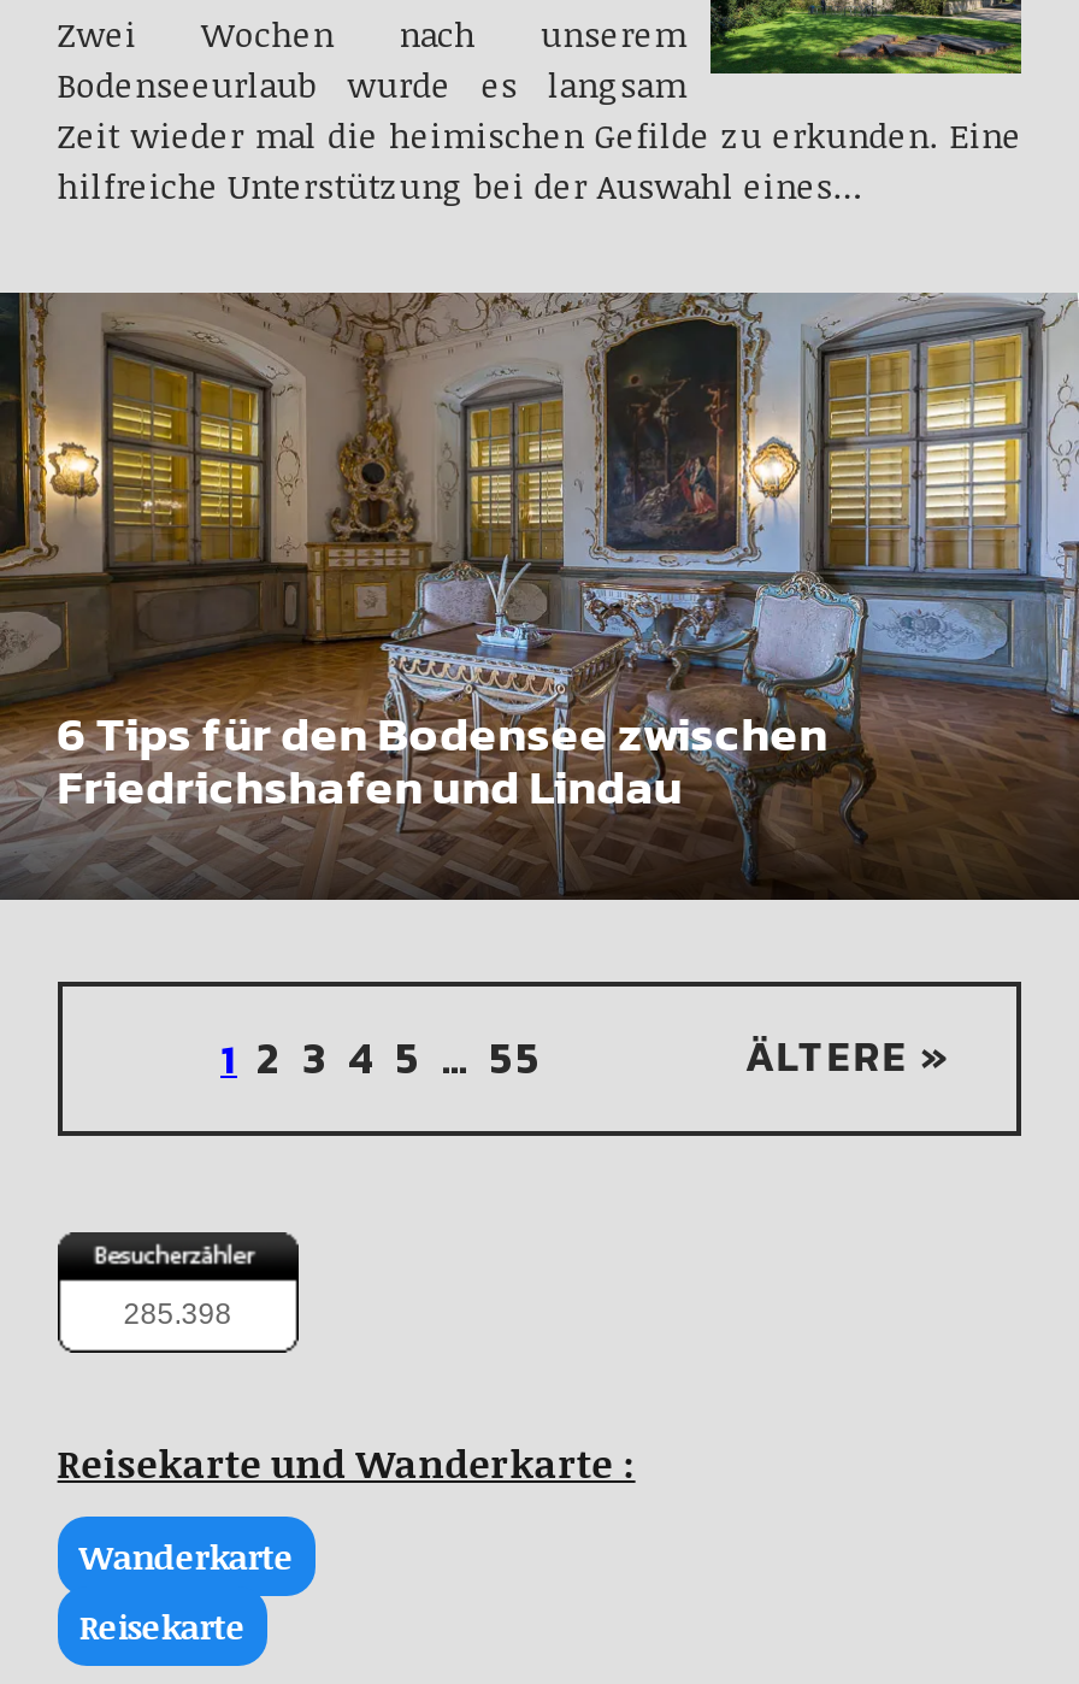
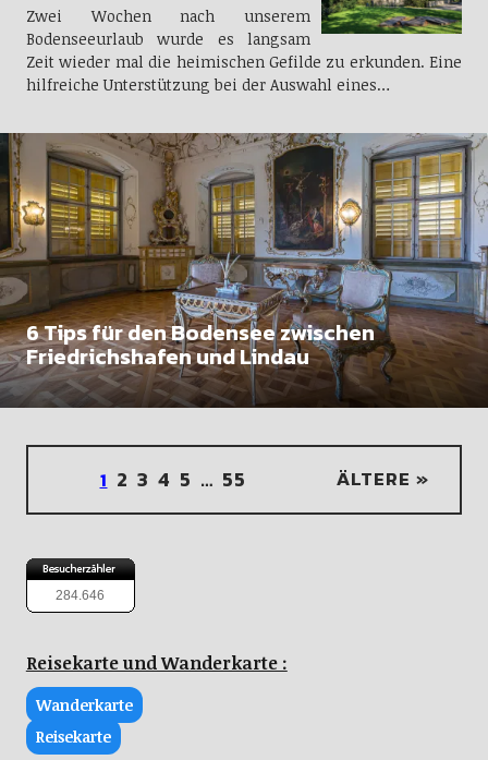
[124,1298,232,1332] 285.398 -> [56,587,105,602] 284.646

